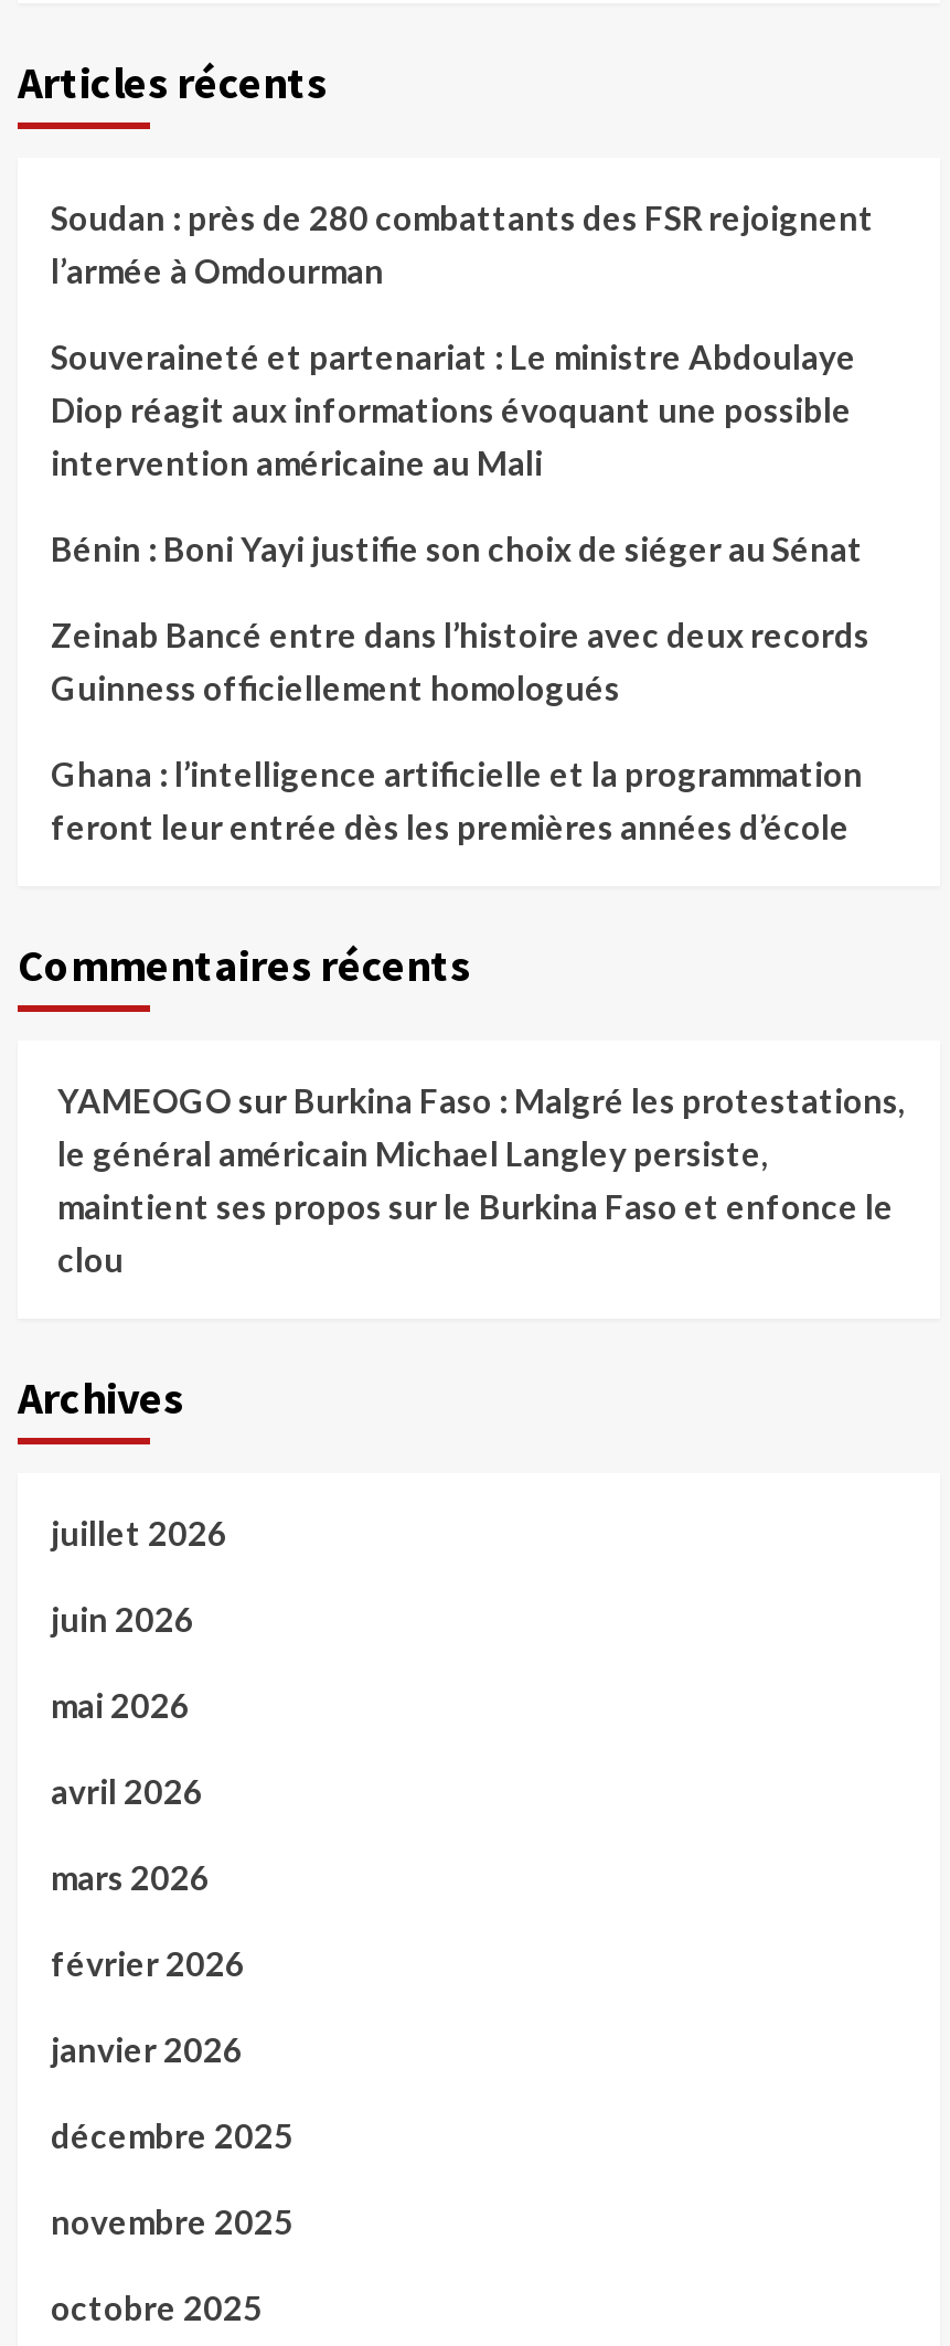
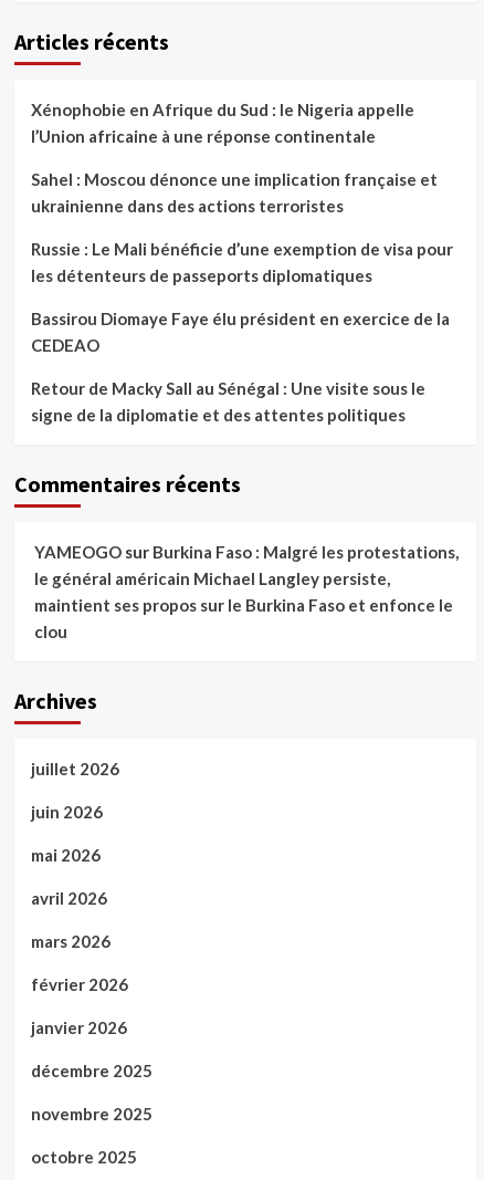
[51,198,874,290] Soudan : près de 280 combattants des FSR rejoignent | l’armée à Omdourman -> [31,100,414,146] Xénophobie en Afrique du Sud : le Nigeria appelle | l’Union africaine à une réponse continentale
[51,337,856,482] Souveraineté et partenariat : Le ministre Abdoulaye | Diop réagit aux informations évoquant une possible | intervention américaine au Mali -> [31,169,438,216] Sahel : Moscou dénonce une implication française et | ukrainienne dans des actions terroristes
[51,529,863,568] Bénin : Boni Yayi justifie son choix de siéger au Sénat -> [31,239,453,285] Russie : Le Mali bénéficie d’une exemption de visa pour | les détenteurs de passeports diplomatiques
[51,615,869,707] Zeinab Bancé entre dans l’histoire avec deux records | Guinness officiellement homologués -> [31,309,450,355] Bassirou Diomaye Faye élu président en exercice de la | CEDEAO
[51,754,863,846] Ghana : l’intelligence artificielle et la programmation | feront leur entrée dès les premières années d’école -> [31,378,425,425] Retour de Macky Sall au Sénégal : Une visite sous le | signe de la diplomatie et des attentes politiques

